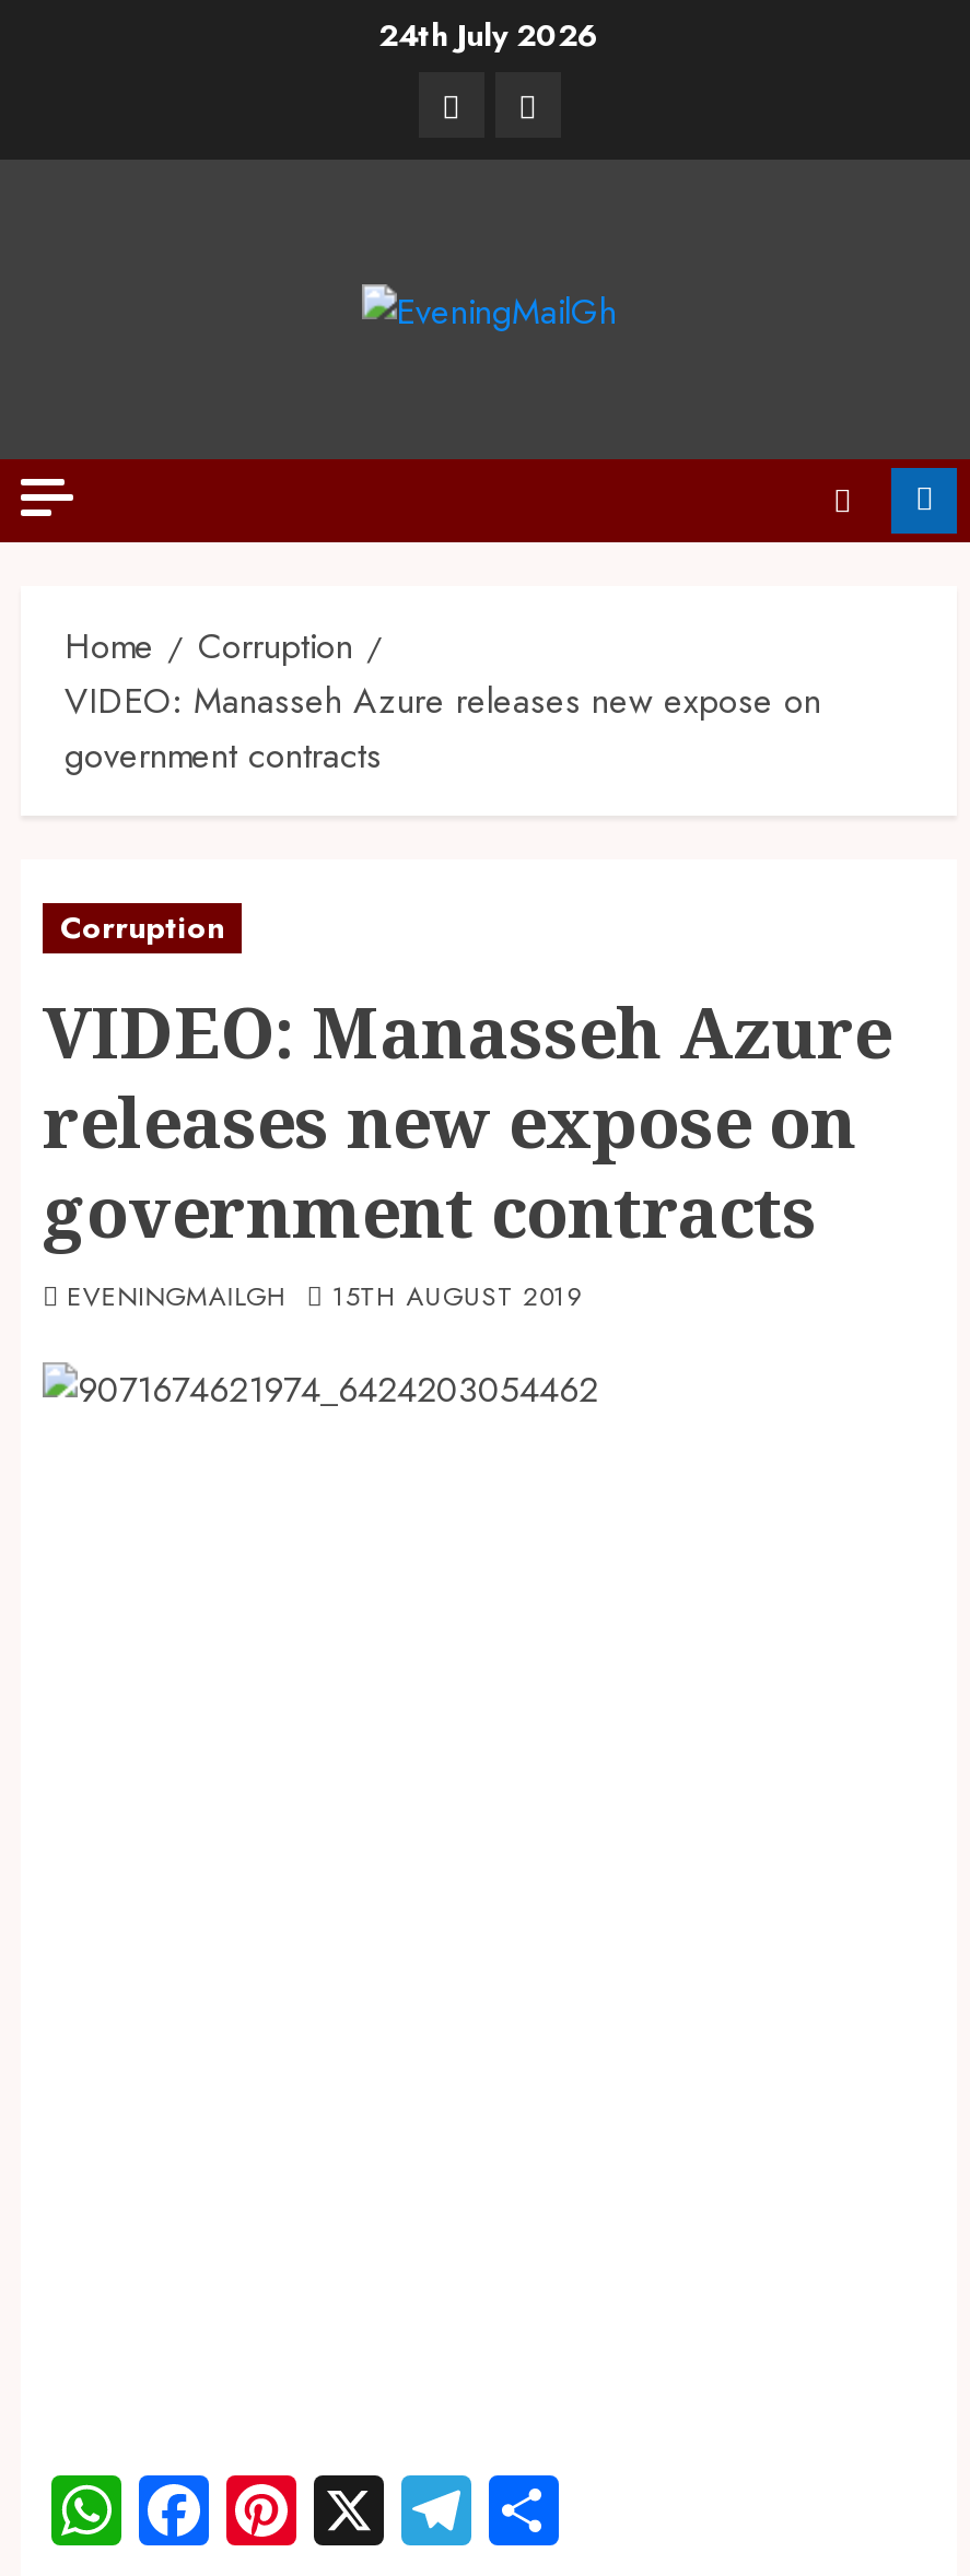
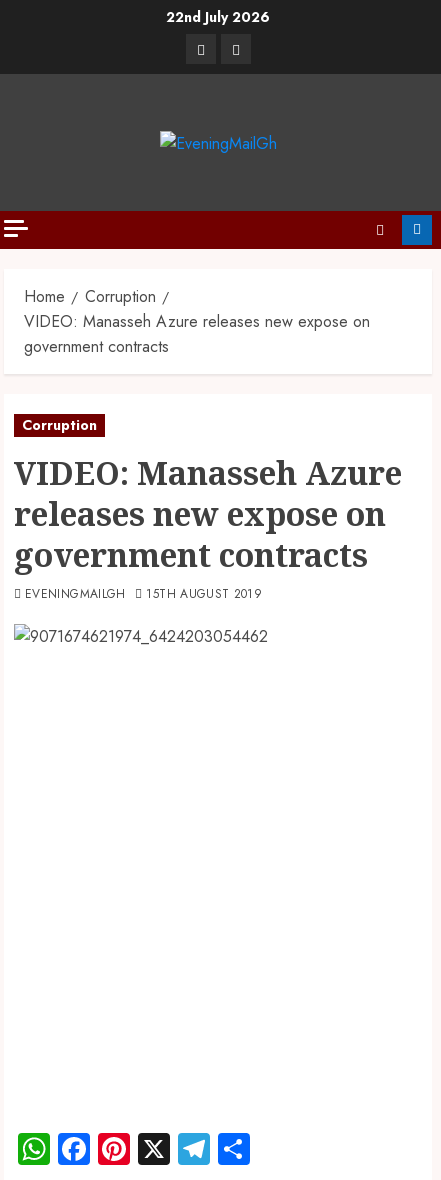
[378,13,599,57] 24th July 2026 -> [166,7,270,27] 22nd July 2026

